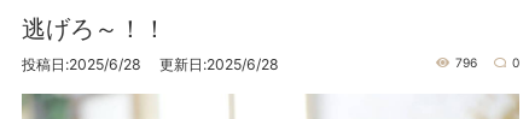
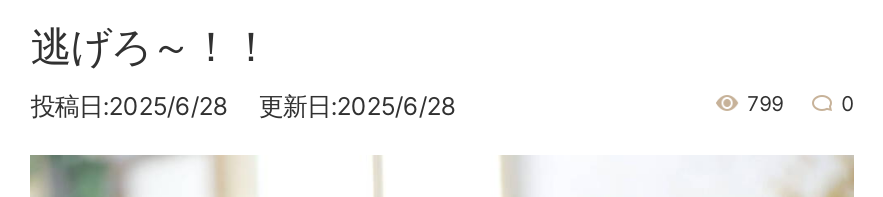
[455,56,477,70] 796 -> [747,92,783,116] 799

